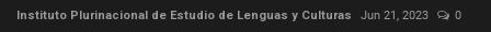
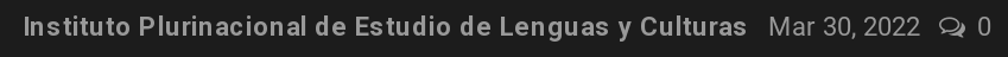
[16,9,461,23] Instituto Plurinacional de Estudio de Lenguas y Culturas Jun 21, 2023 0 -> [23,12,991,43] Instituto Plurinacional de Estudio de Lenguas y Culturas Mar 30, 2022 0

